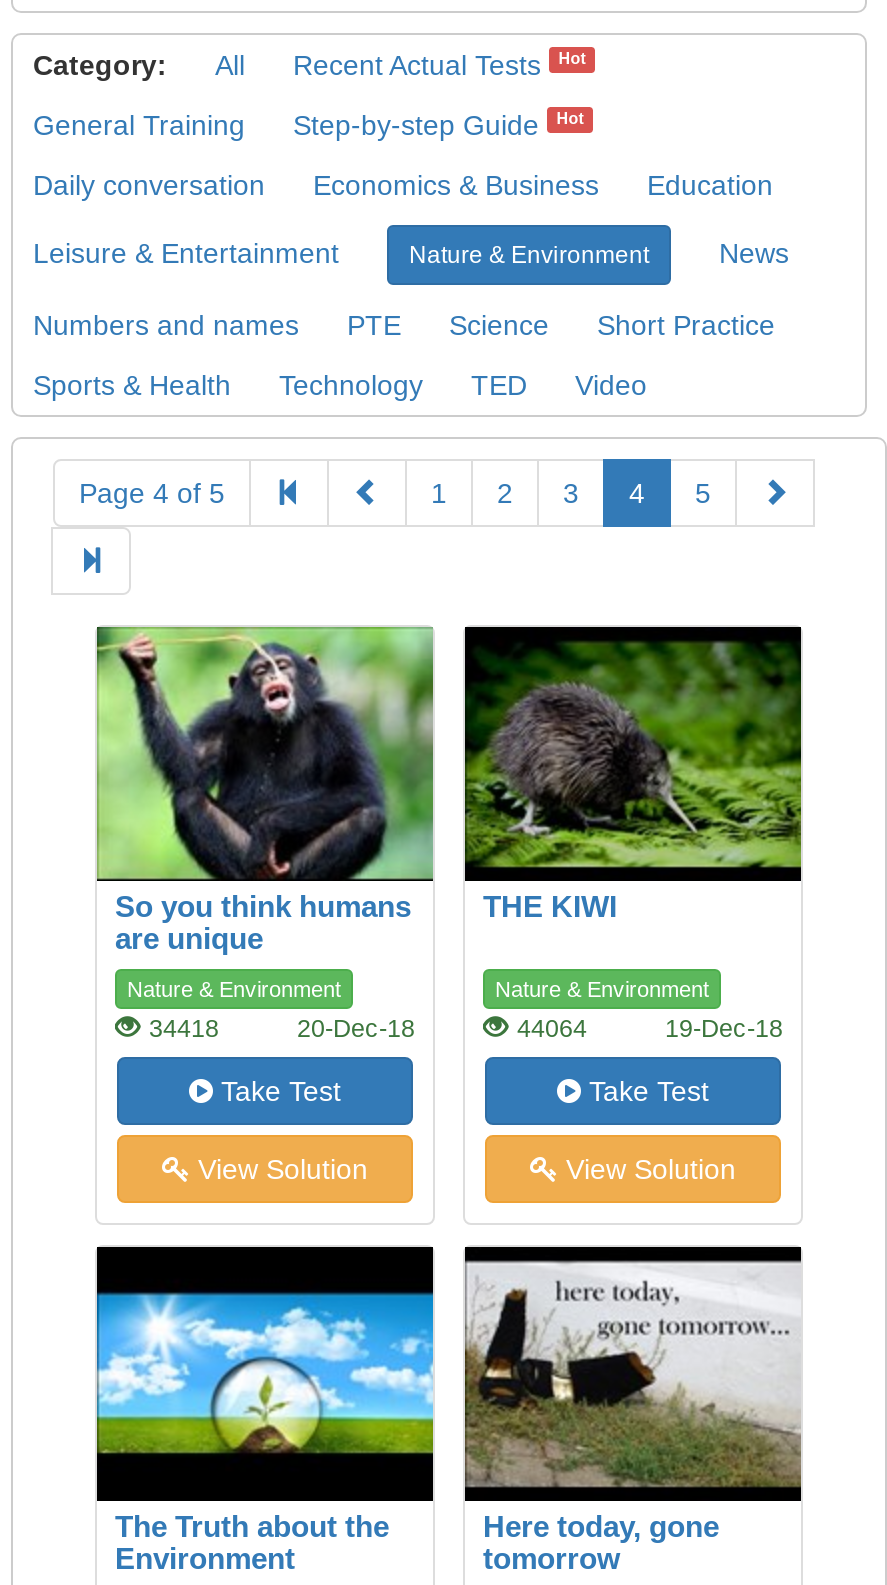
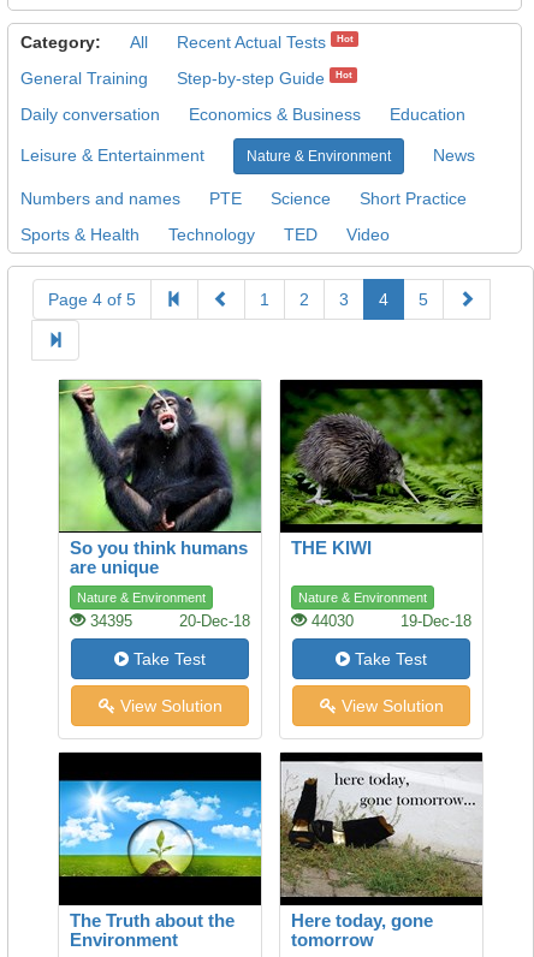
[141,1015,219,1043] 34418 -> [85,613,132,630] 34395
[509,1015,587,1043] 44064 -> [307,613,354,630] 44030

